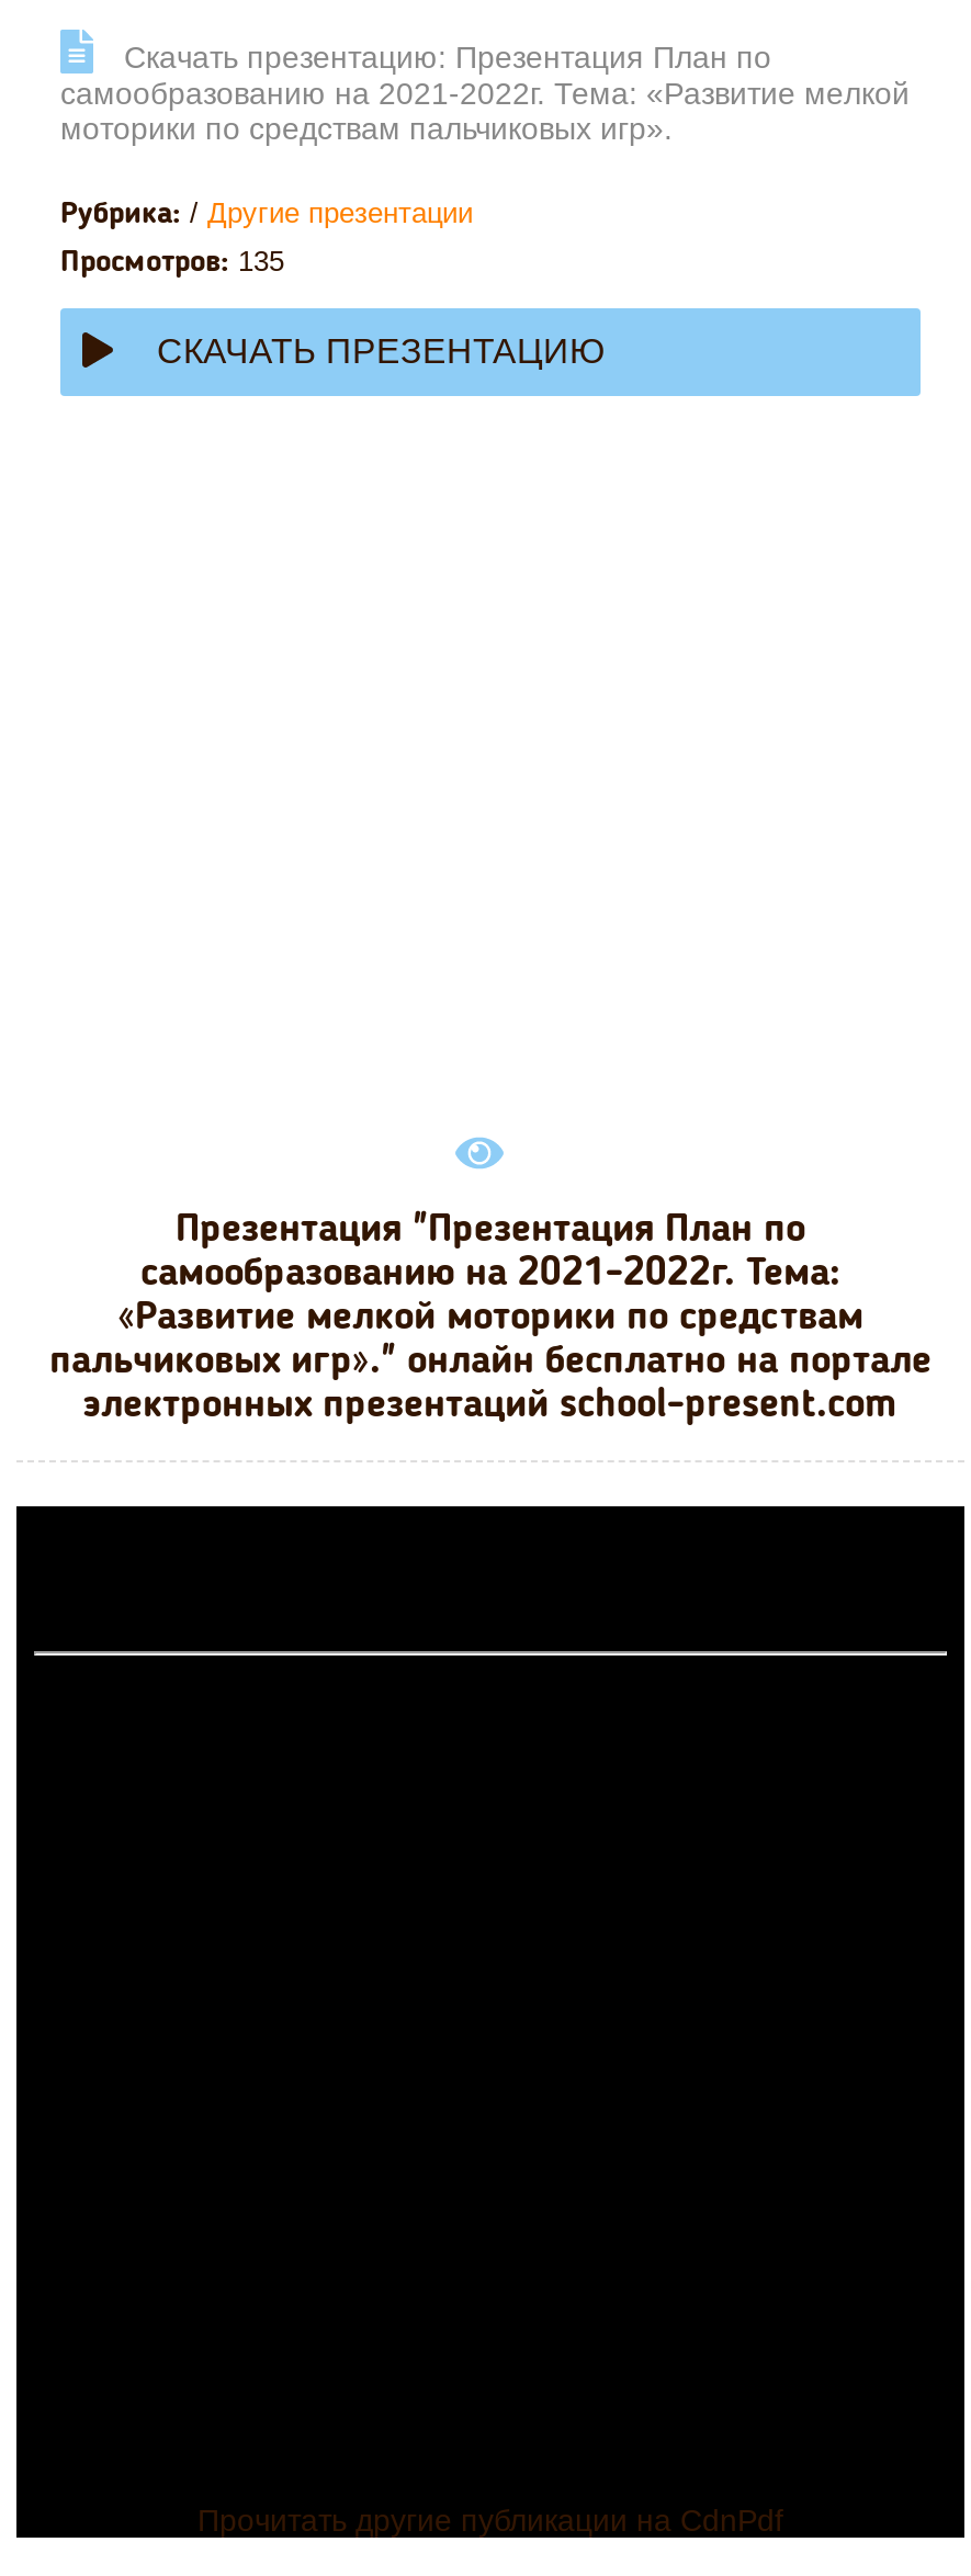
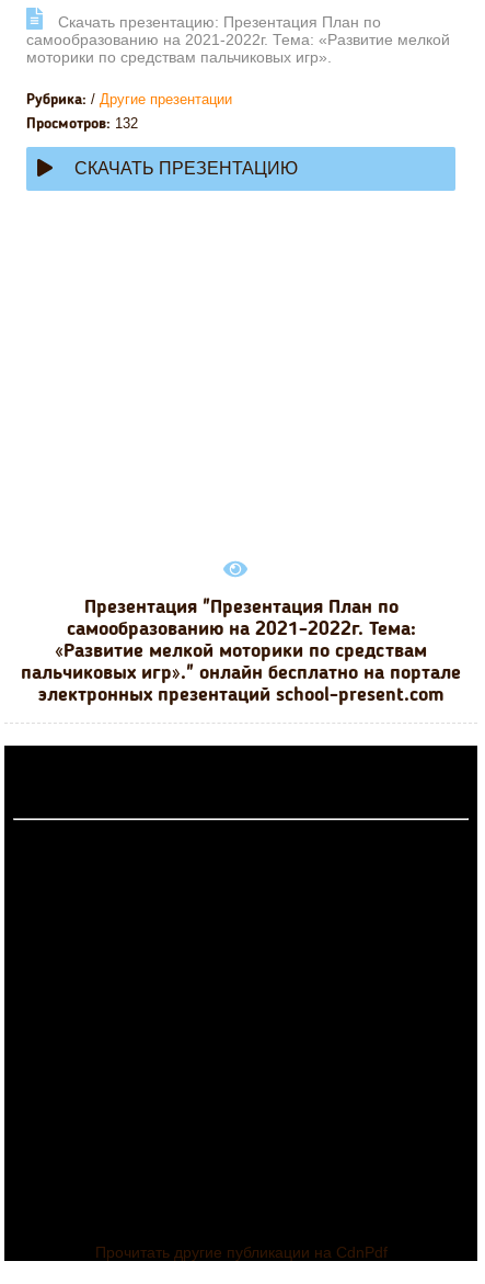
[60,244,284,276] Просмотров: 135 -> [26,115,138,131] Просмотров: 132

